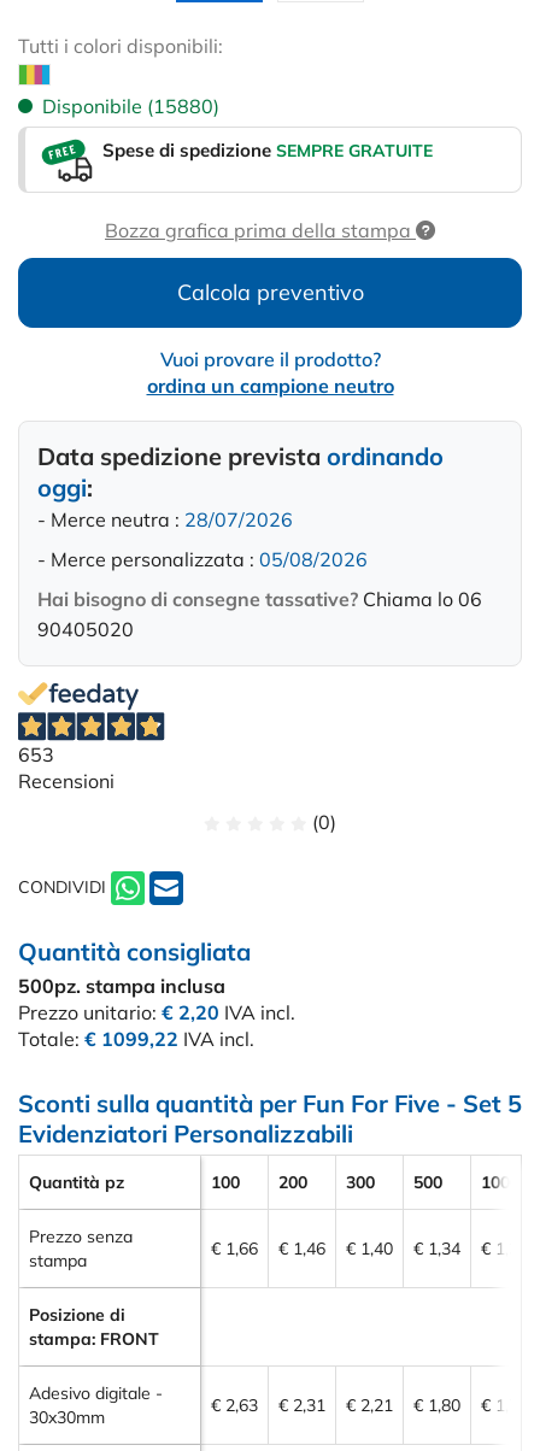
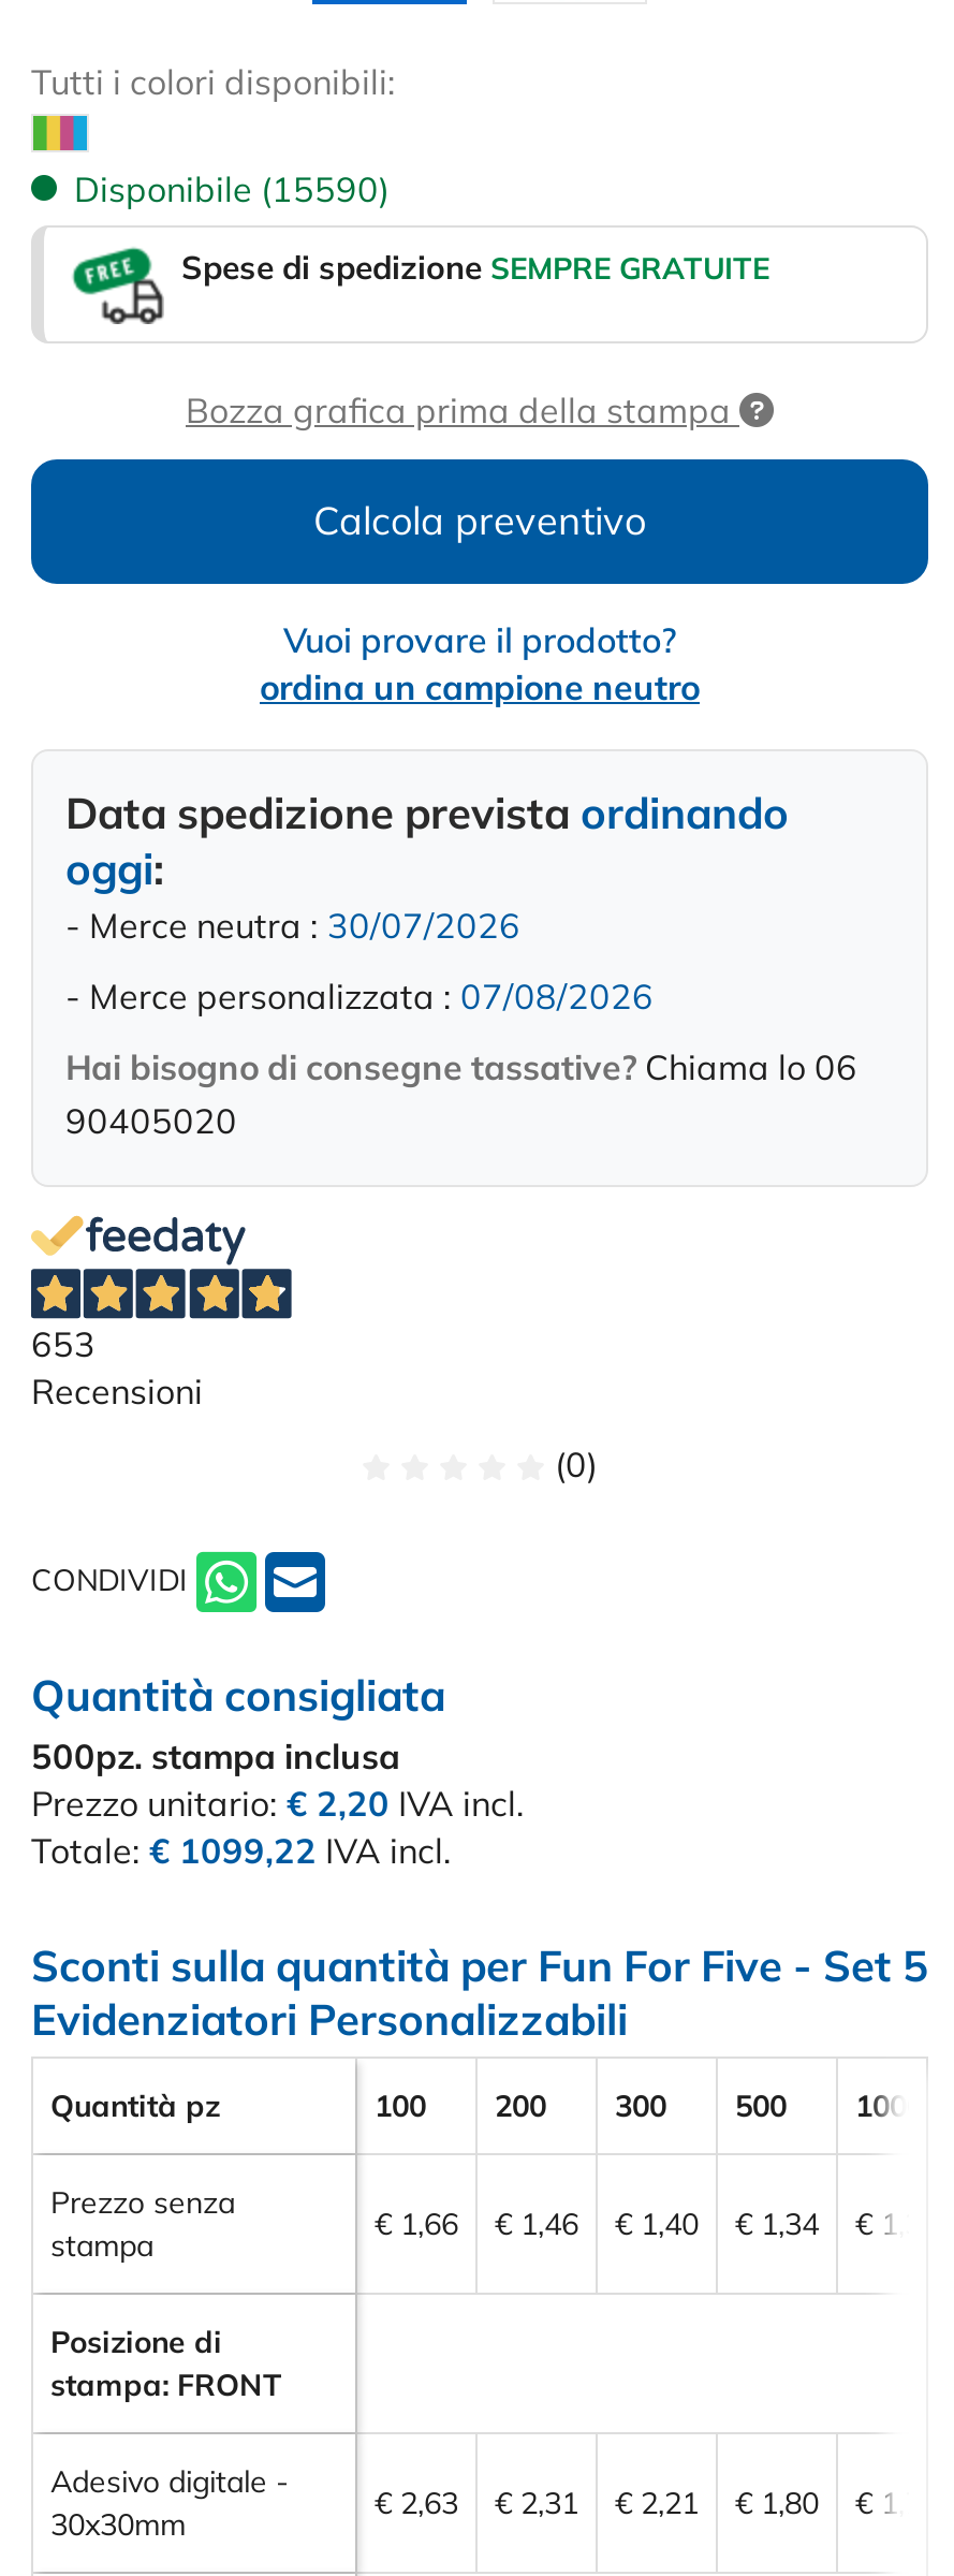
[42,94,219,118] Disponibile (15880) -> [74,167,390,210] Disponibile (15590)
[37,507,293,531] - Merce neutra : 28/07/2026 -> [65,904,520,947] - Merce neutra : 30/07/2026
[37,547,368,571] - Merce personalizzata : 05/08/2026 -> [65,975,654,1018] - Merce personalizzata : 07/08/2026

